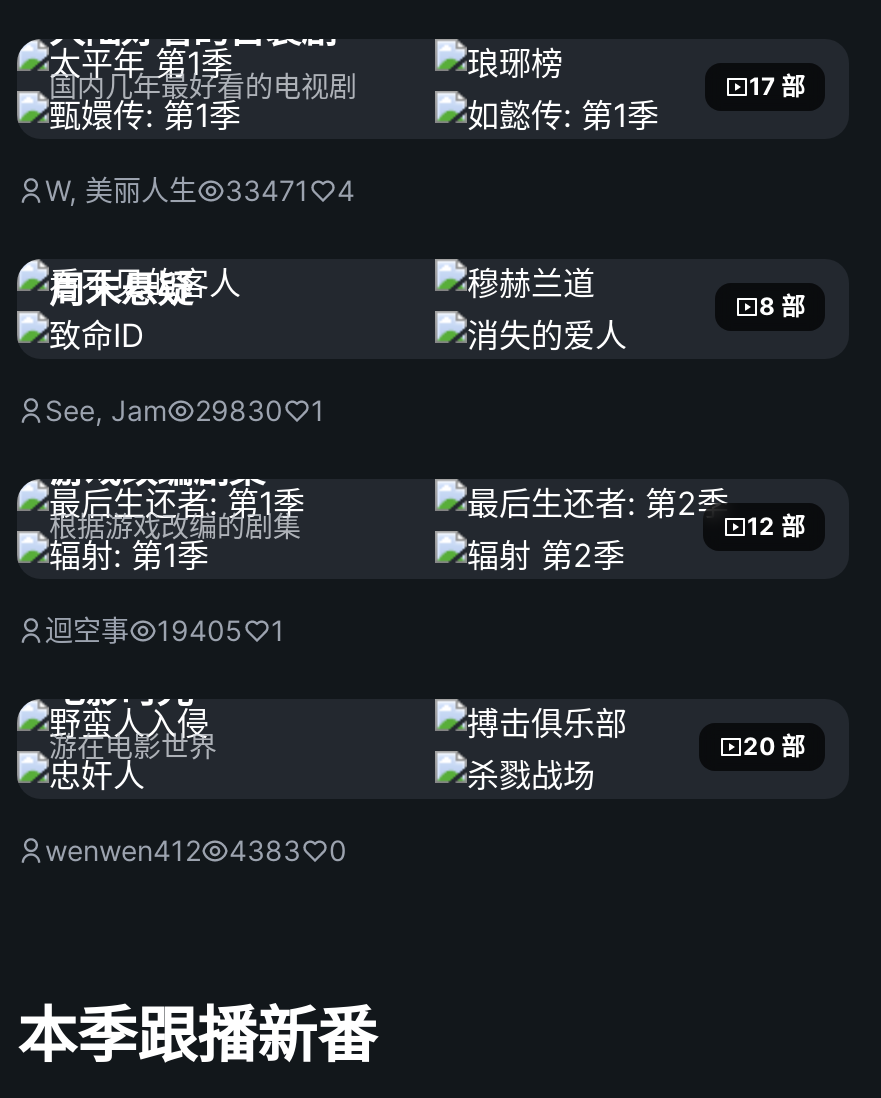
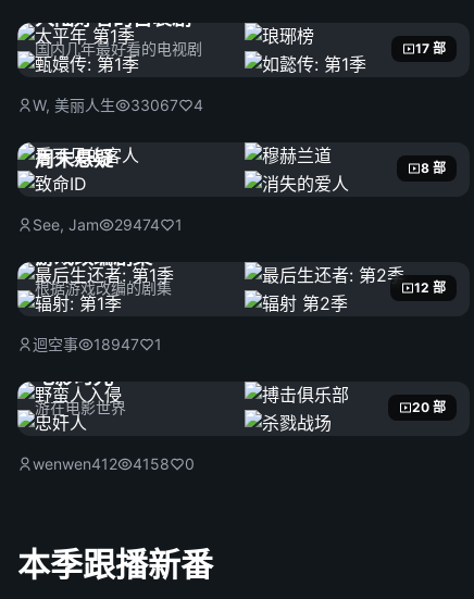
[45,173,355,207] W, 美丽人生 33471 4 -> [33,96,203,114] W, 美丽人生 33067 4
[45,393,325,427] See, Jam 29830 1 -> [33,215,183,234] See, Jam 29474 1
[45,613,285,647] 迴空事 19405 1 -> [33,335,162,353] 迴空事 18947 1
[45,833,347,867] wenwen412 4383 0 -> [33,454,195,473] wenwen412 4158 0

